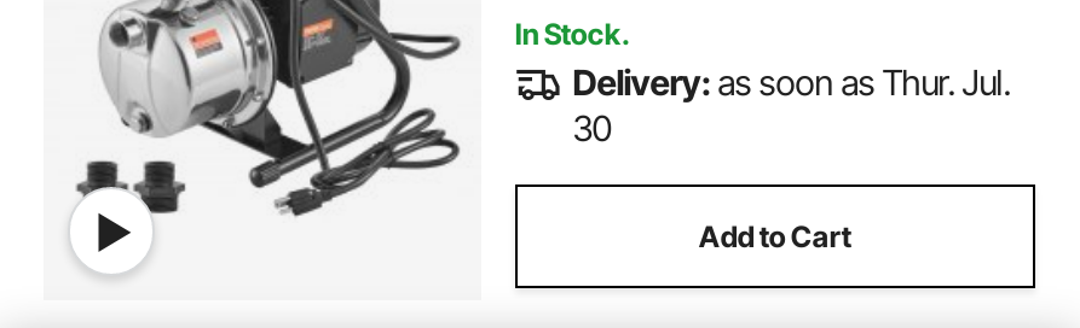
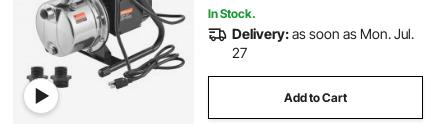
[573,60,1010,101] Delivery: as soon as Thur. Jul. -> [232,25,414,42] Delivery: as soon as Mon. Jul.
[573,106,611,147] 30 -> [232,44,247,61] 27

